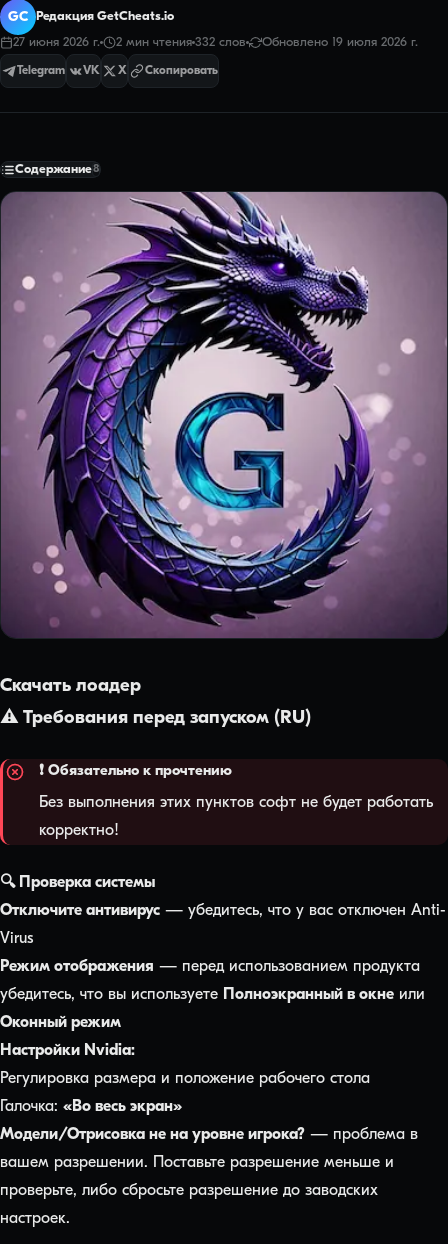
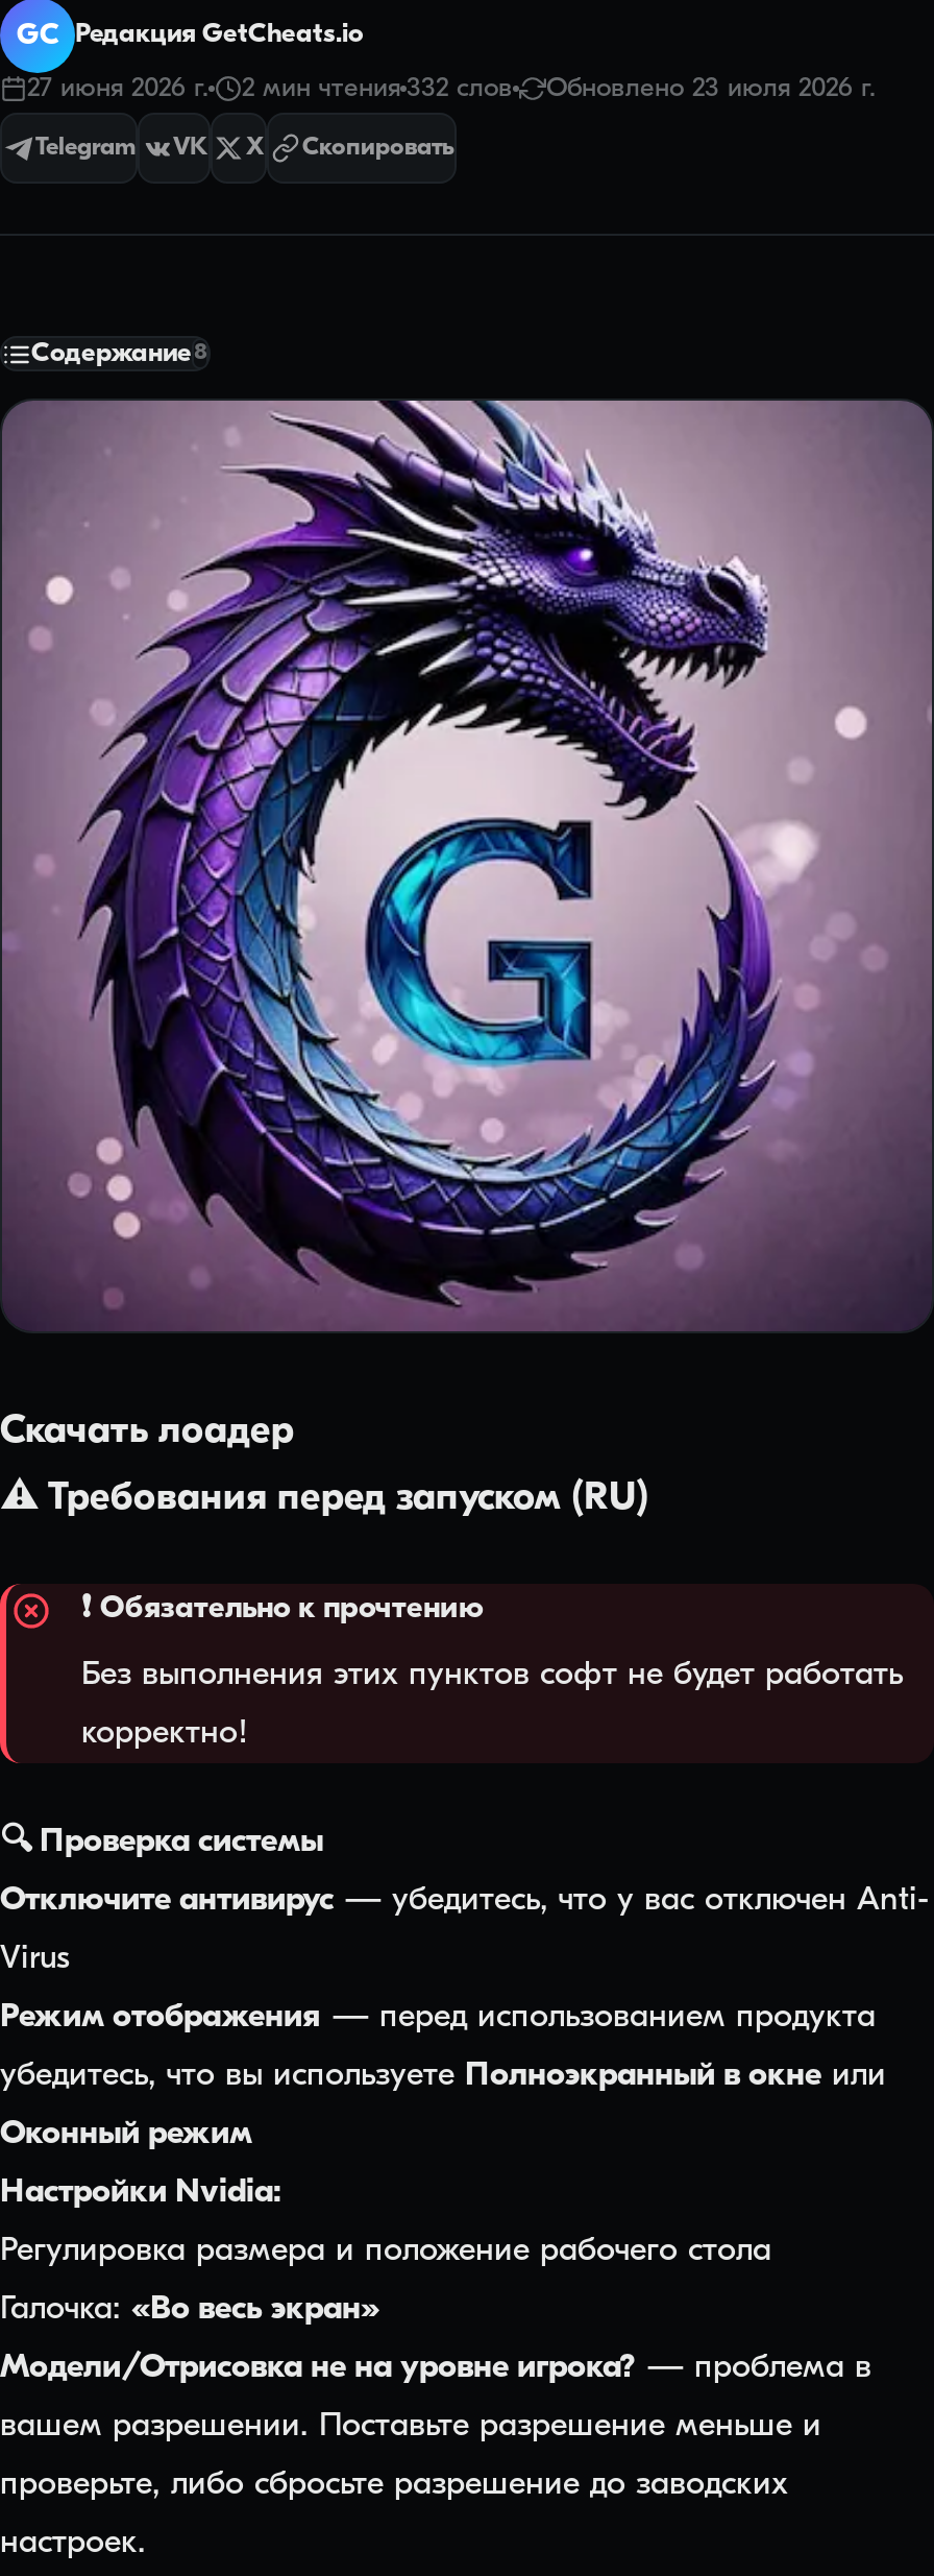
[262,36,418,49] Обновлено 19 июля 2026 г. -> [546,75,876,102] Обновлено 23 июля 2026 г.

